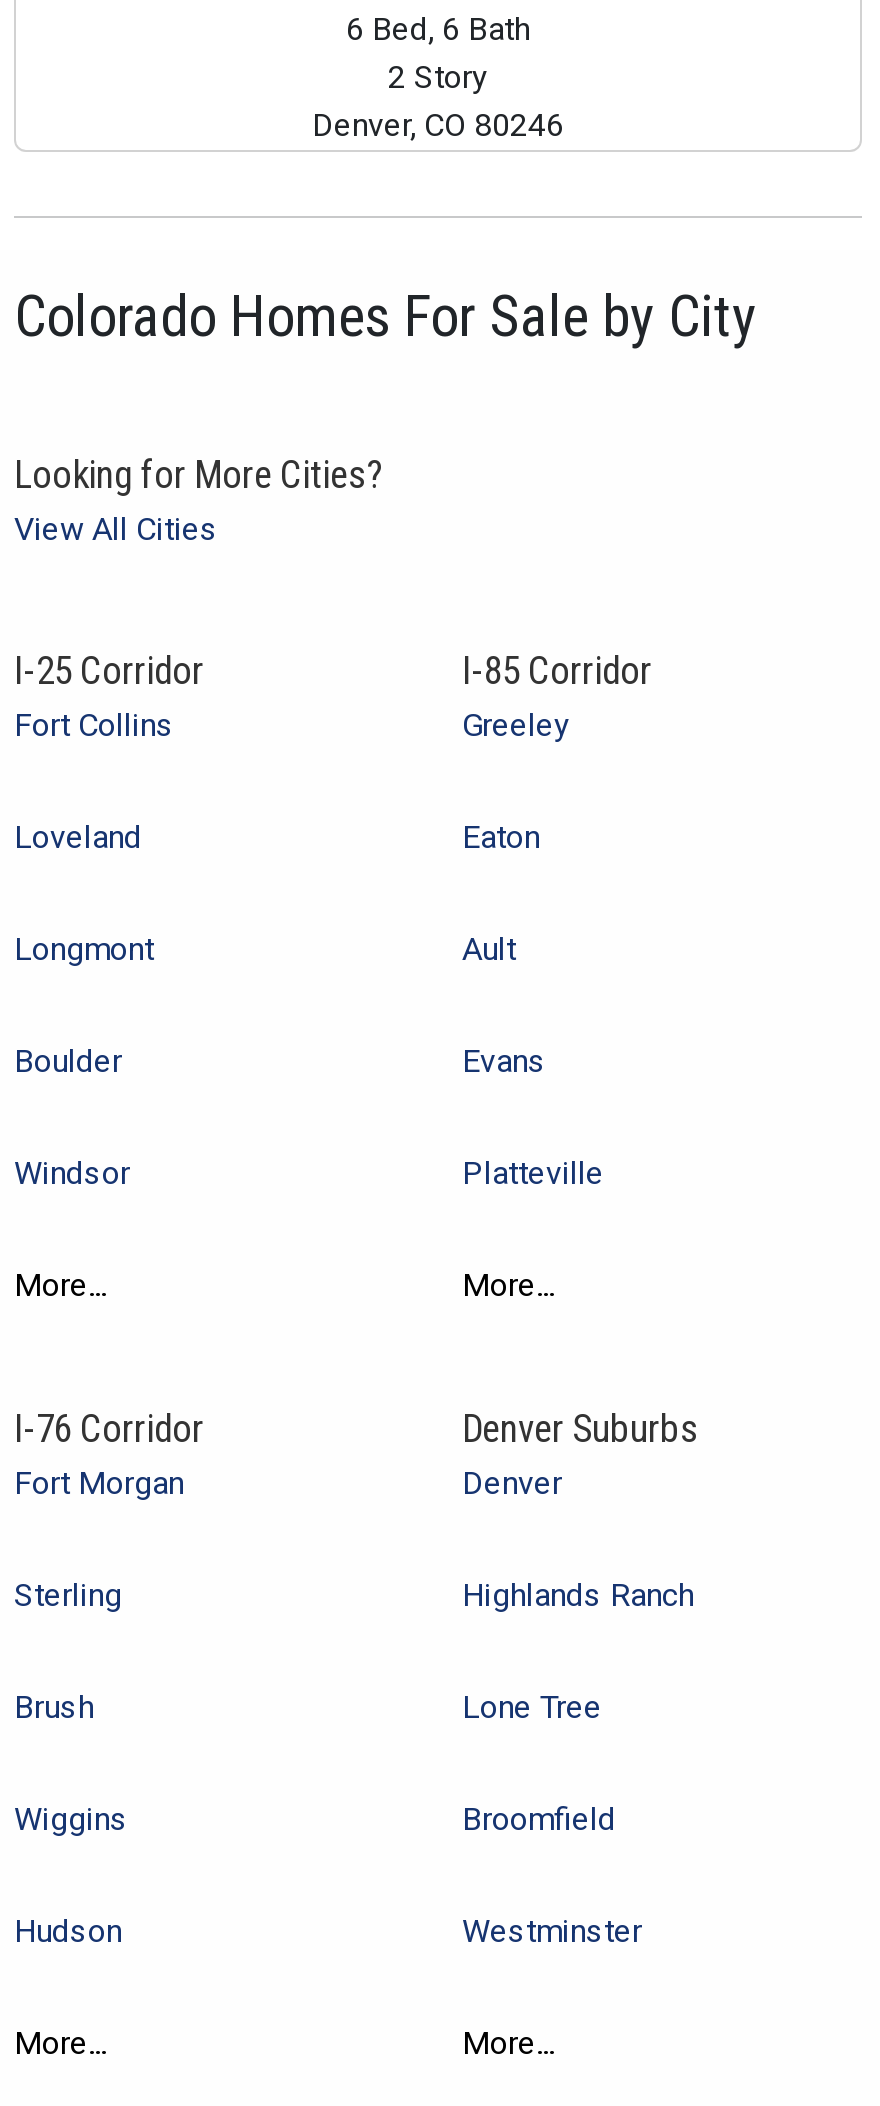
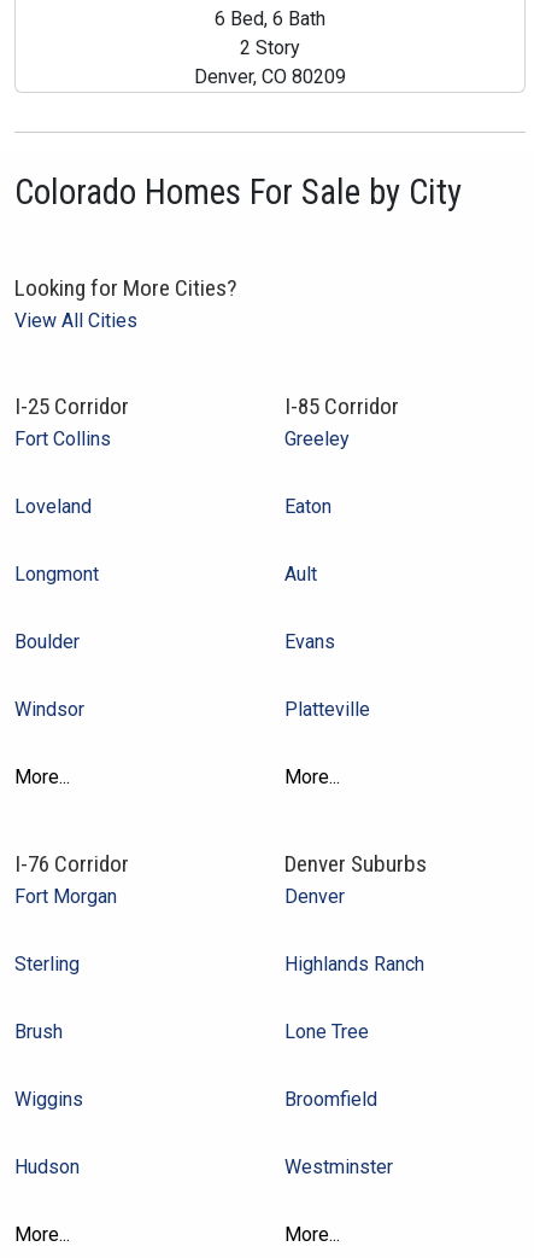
[312,106,564,144] Denver, CO 80246 -> [194,65,346,88] Denver, CO 80209

